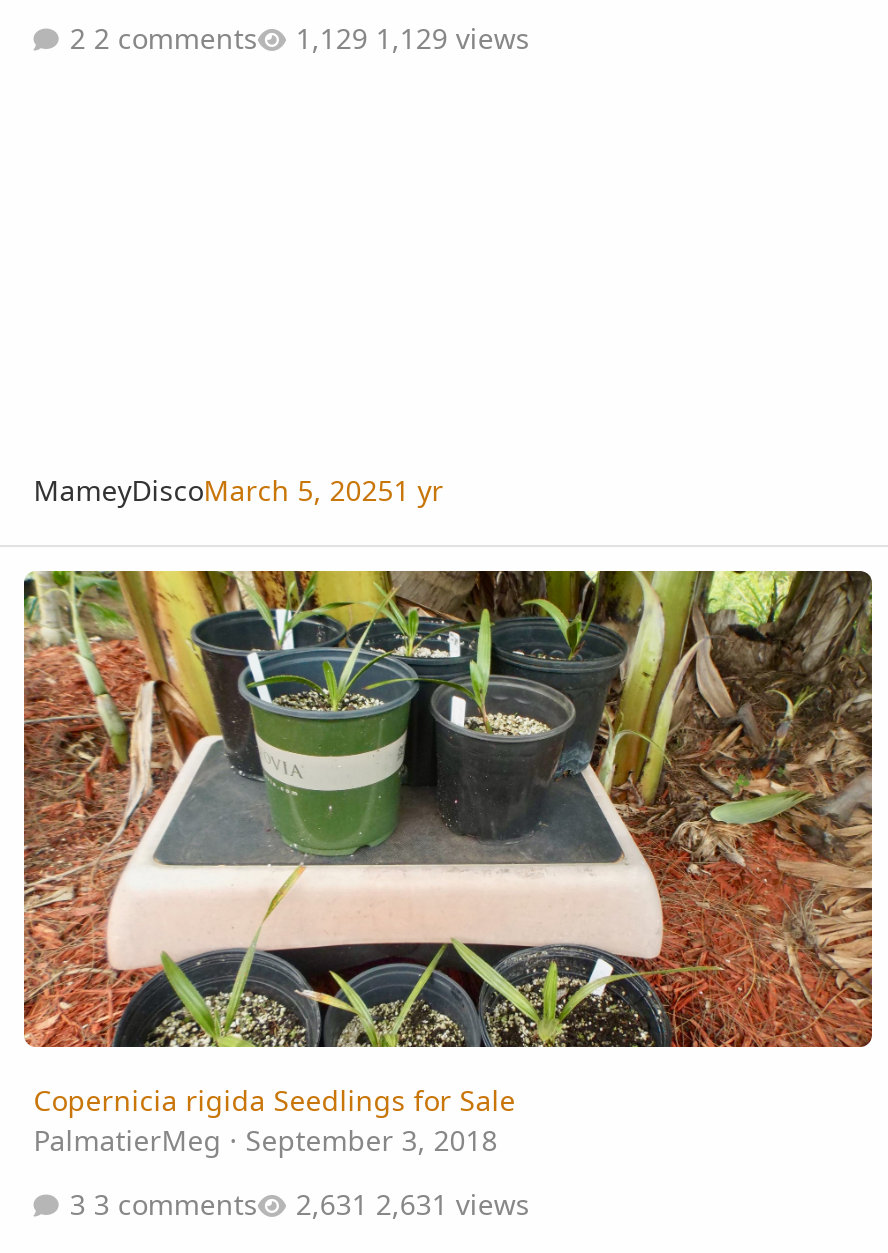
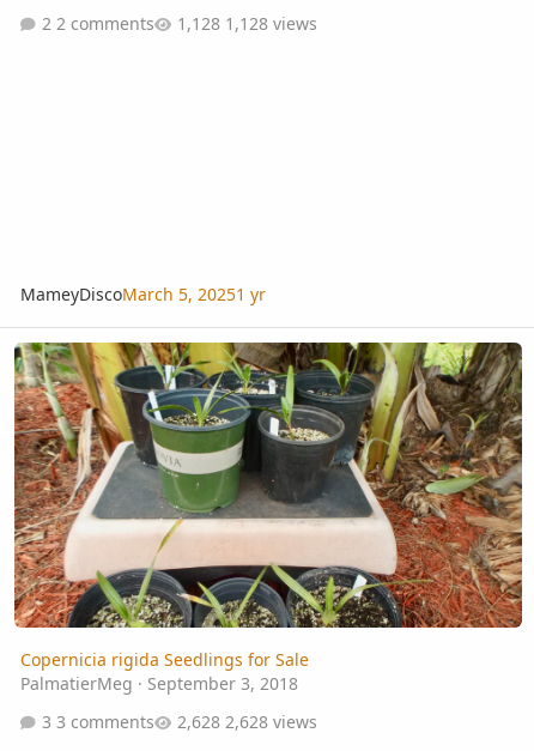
[376,19,530,57] 1,129 views -> [225,12,317,35] 1,128 views
[376,1185,530,1223] 2,631 views -> [225,710,317,733] 2,628 views

